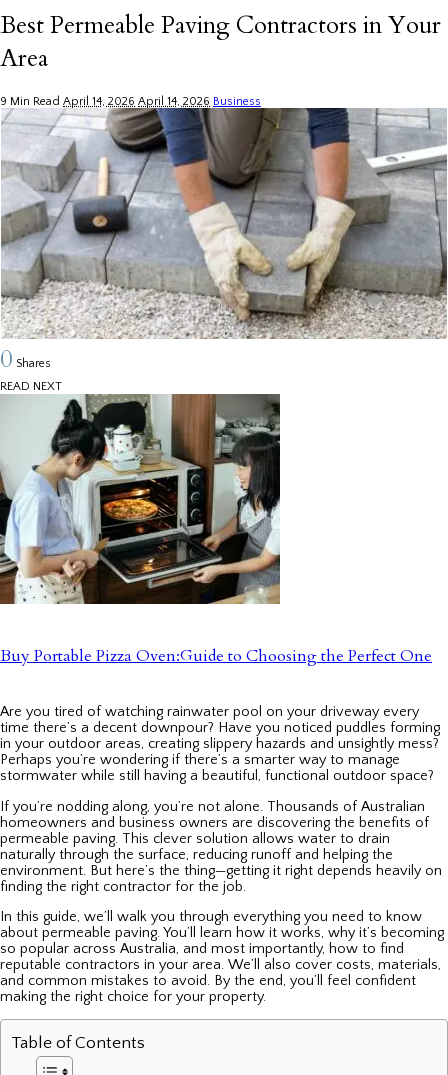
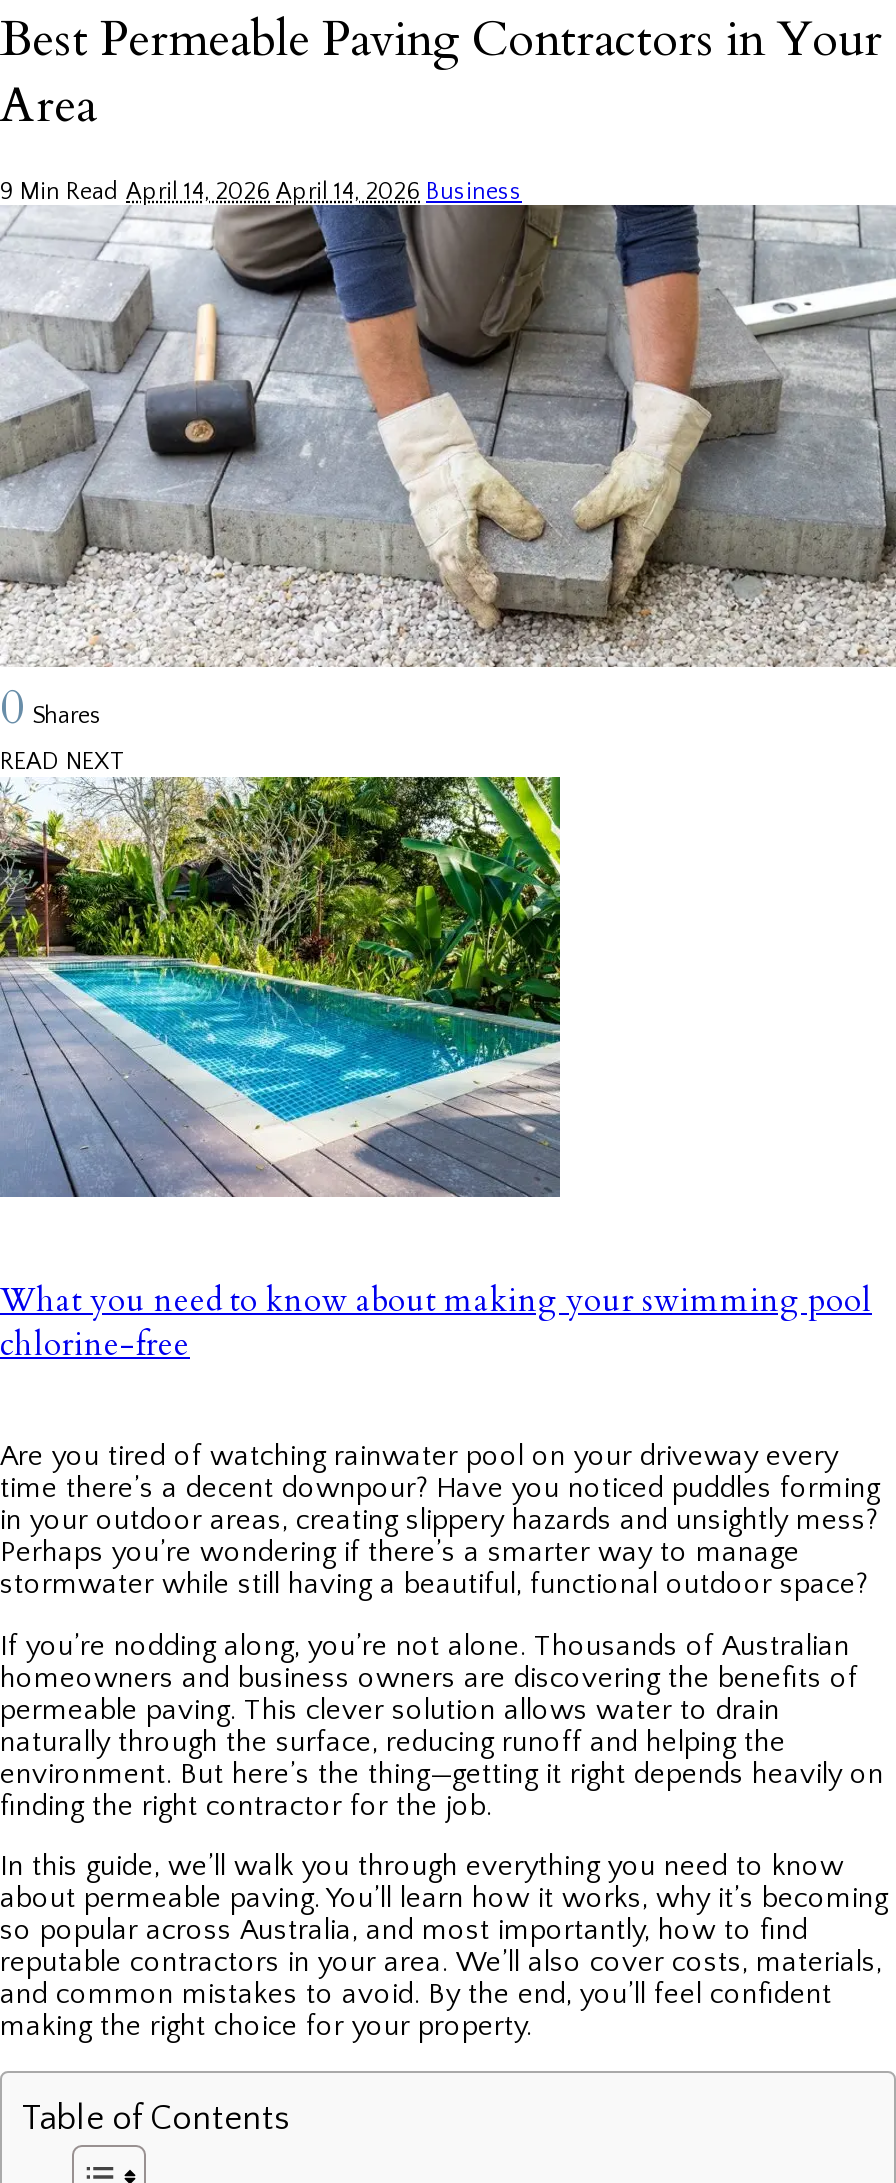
[0,393,432,667] [image] | Buy Portable Pizza Oven:Guide to Choosing the Perfect One -> [0,775,872,1367] [image] | What you need to know about making your swimming pool | chlorine-free

